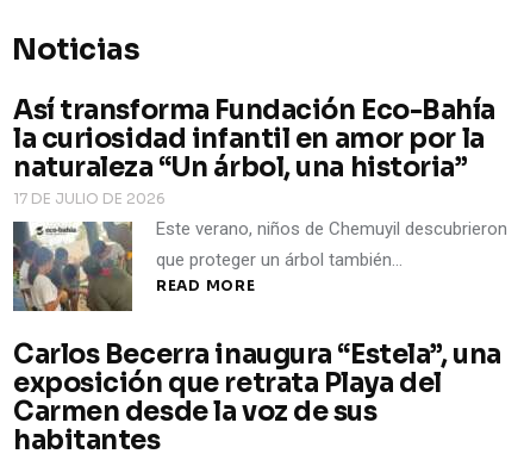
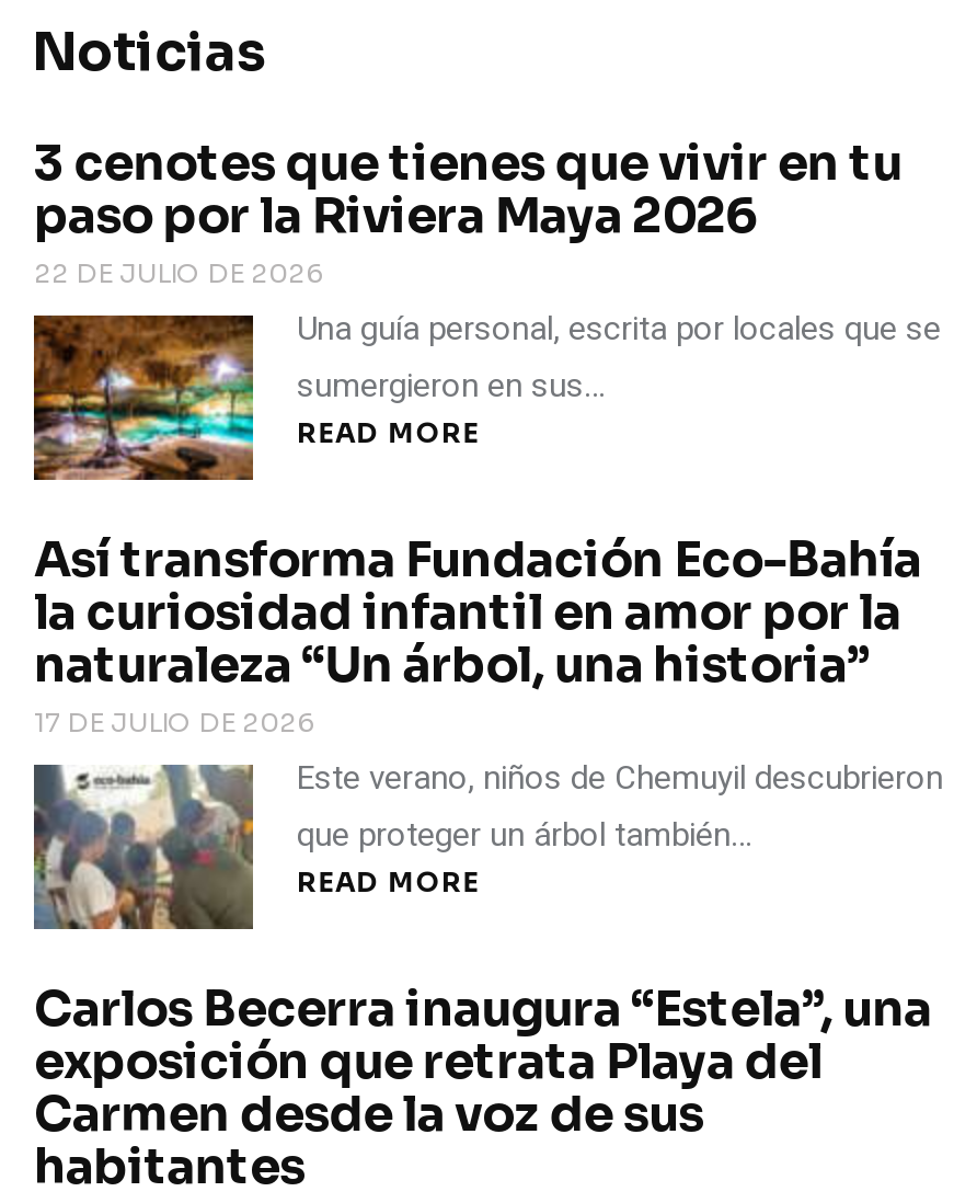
none -> [32,133,941,482] [image] | 3 cenotes que tienes que vivir en tu | paso por la Riviera Maya 2026 | 22 DE JULIO DE 2026 | Una guía personal, escrita por locales que se | sumergieron en sus… | READ MORE

